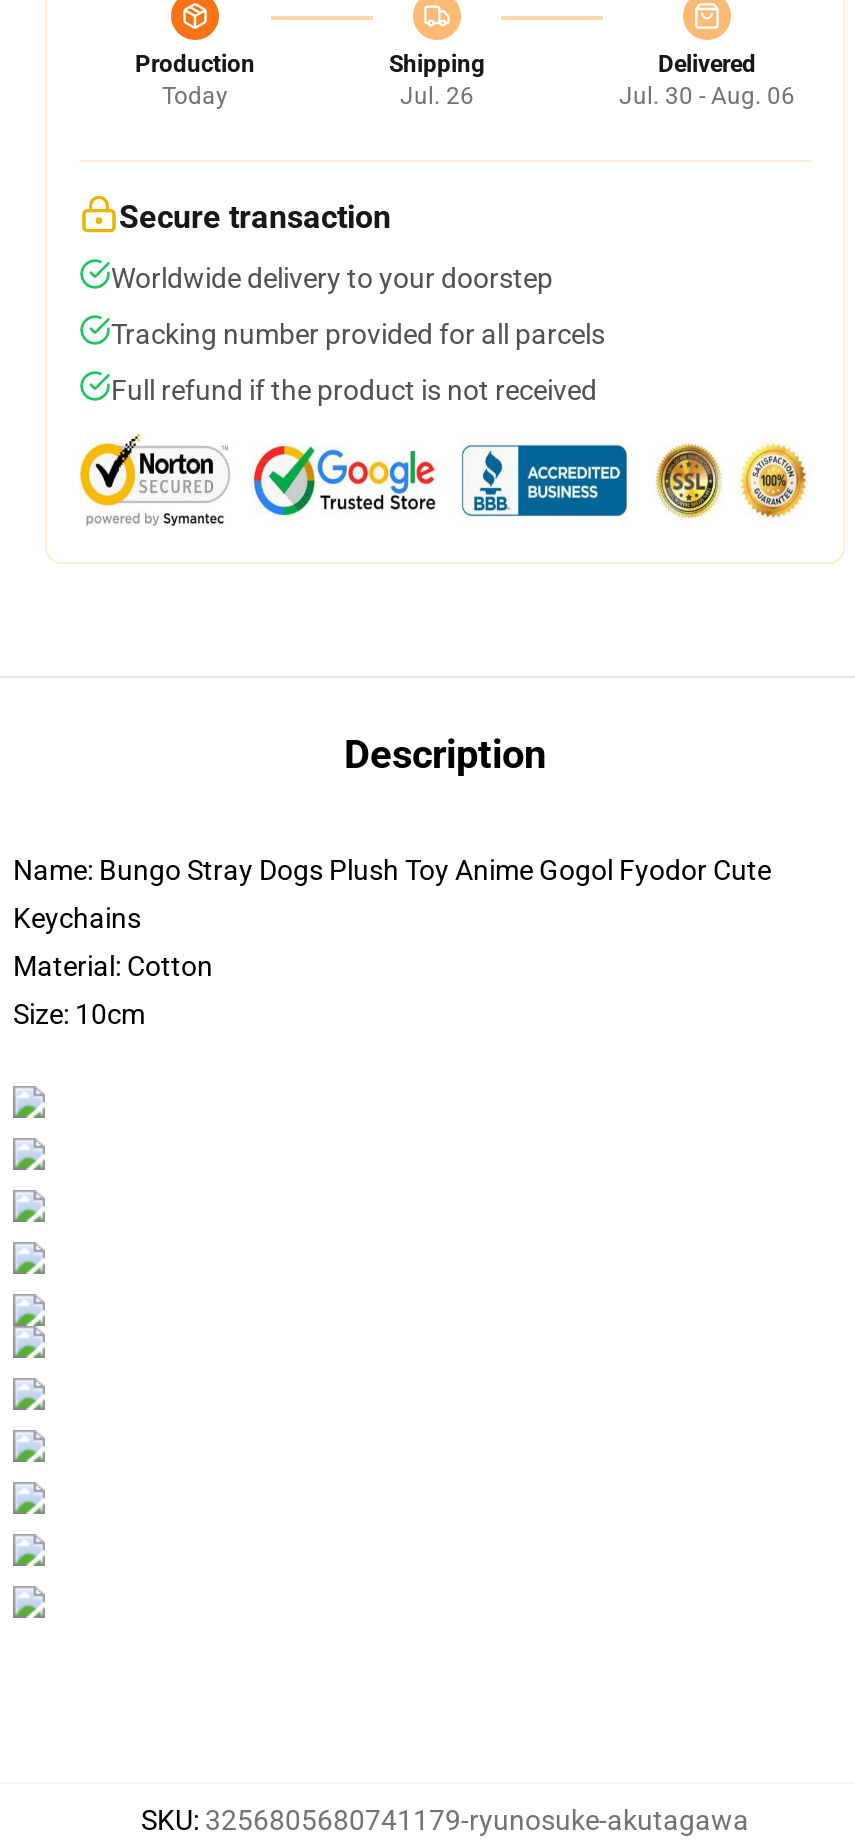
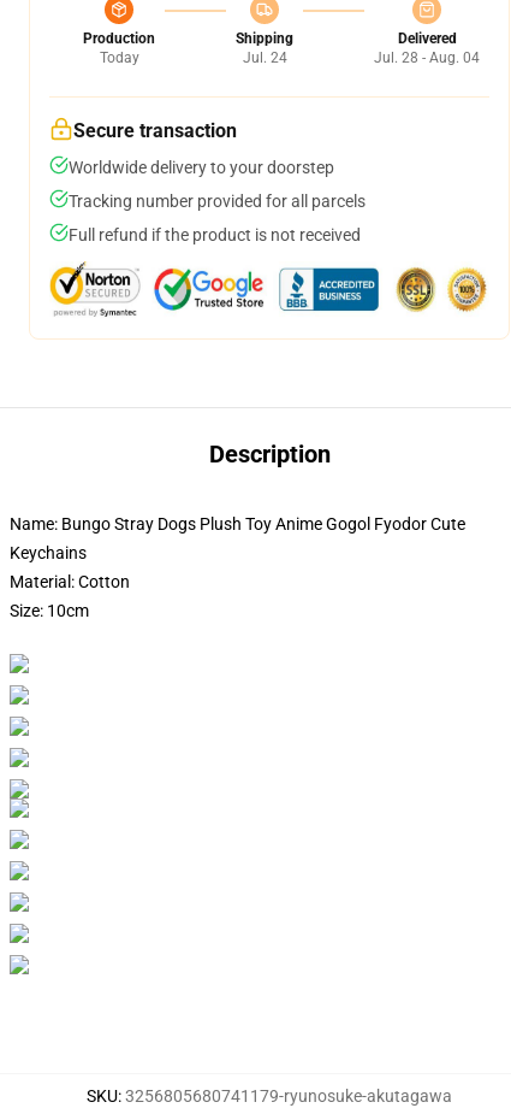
[400,82,474,110] Jul. 26 -> [242,49,287,66] Jul. 24
[619,82,795,110] Jul. 30 - Aug. 06 -> [374,49,480,66] Jul. 28 - Aug. 04

